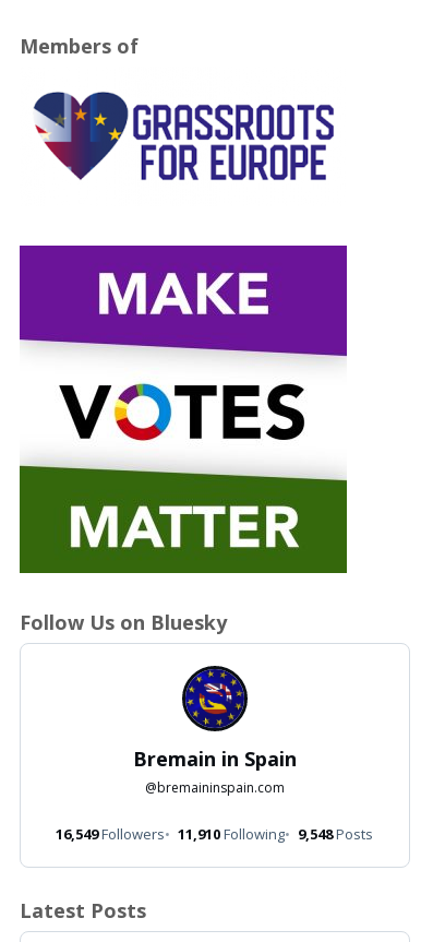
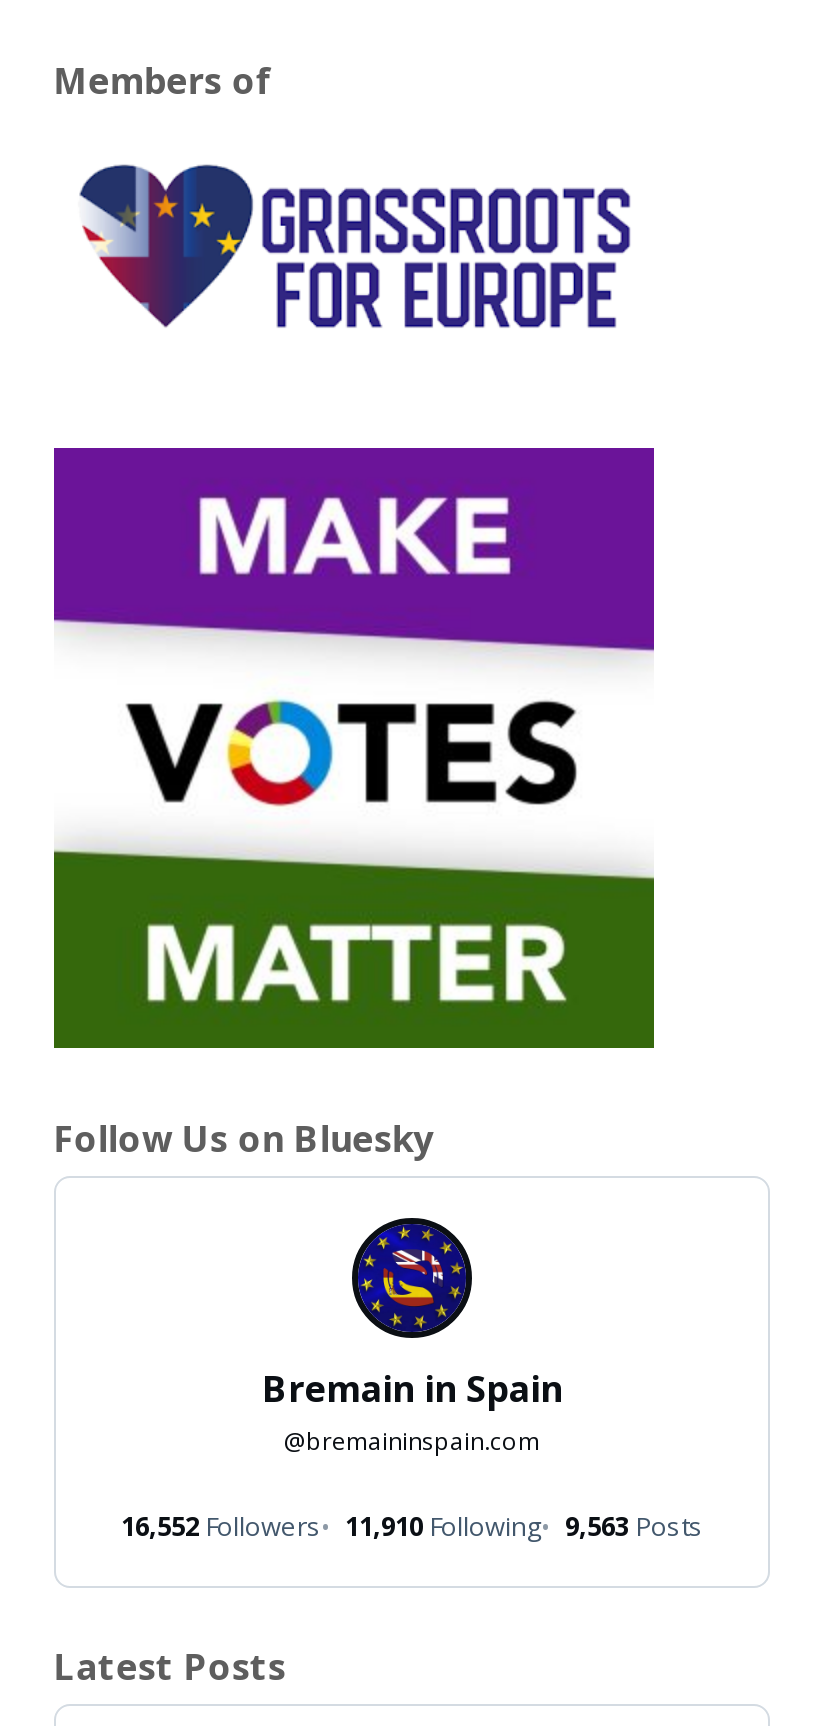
[56,824,165,844] 16,549 Followers -> [121,1507,321,1543] 16,552 Followers
[298,824,374,844] 9,548 Posts -> [565,1507,703,1543] 9,563 Posts

